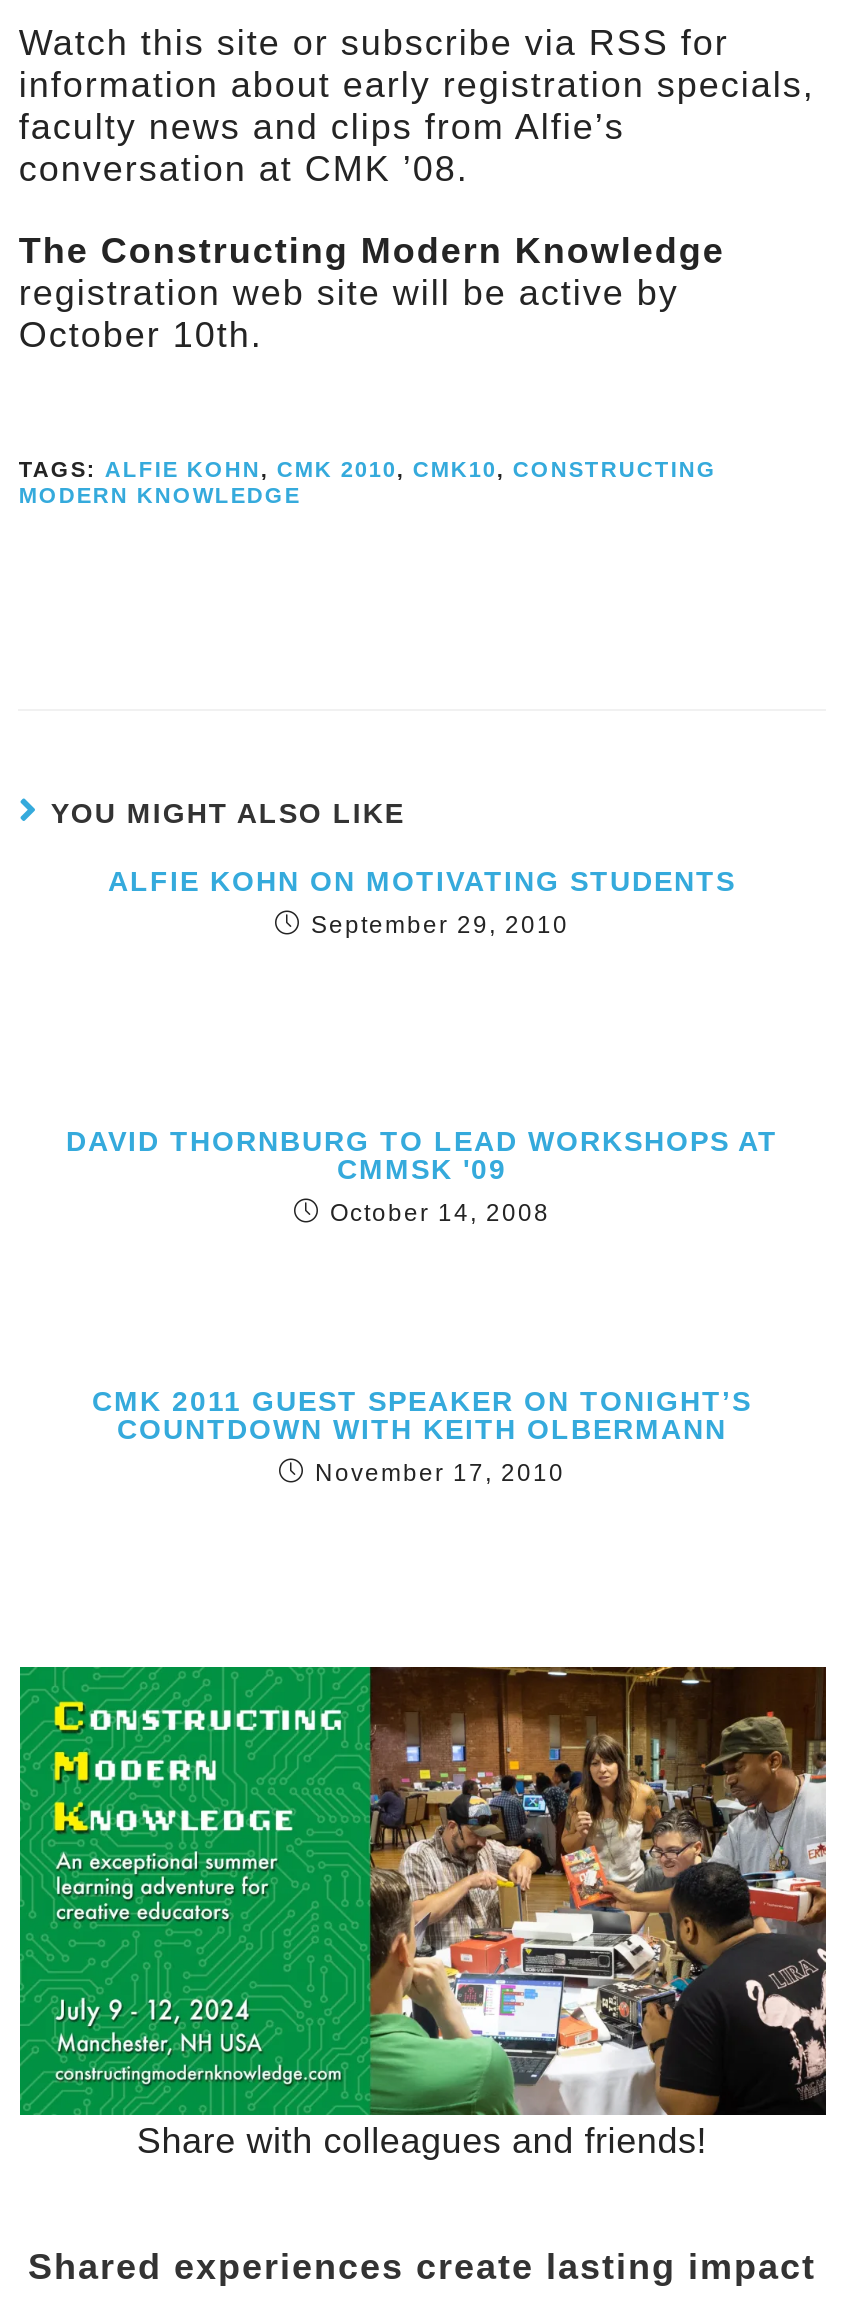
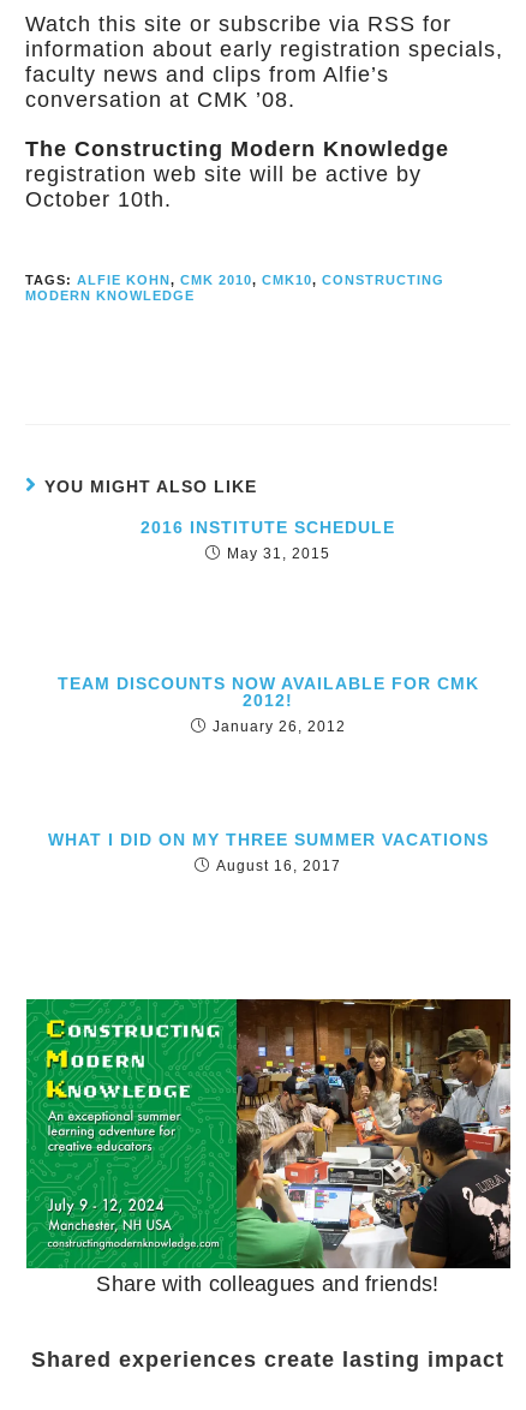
[108,865,736,939] ALFIE KOHN ON MOTIVATING STUDENTS | September 29, 2010 -> [141,518,395,562] 2016 INSTITUTE SCHEDULE | May 31, 2015
[66,1125,778,1227] DAVID THORNBURG TO LEAD WORKSHOPS AT | CMMSK '09 | October 14, 2008 -> [57,674,479,735] TEAM DISCOUNTS NOW AVAILABLE FOR CMK | 2012! | January 26, 2012
[92,1385,752,1487] CMK 2011 GUEST SPEAKER ON TONIGHT’S | COUNTDOWN WITH KEITH OLBERMANN | November 17, 2010 -> [47,830,488,874] WHAT I DID ON MY THREE SUMMER VACATIONS | August 16, 2017

